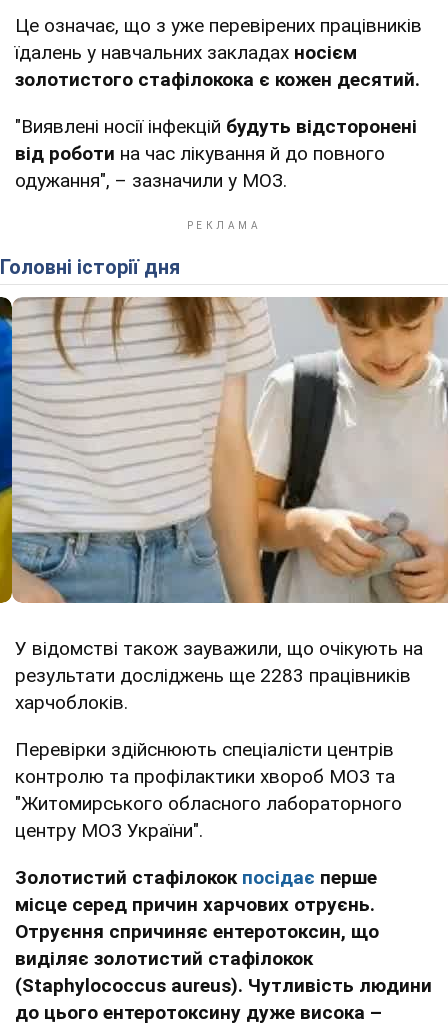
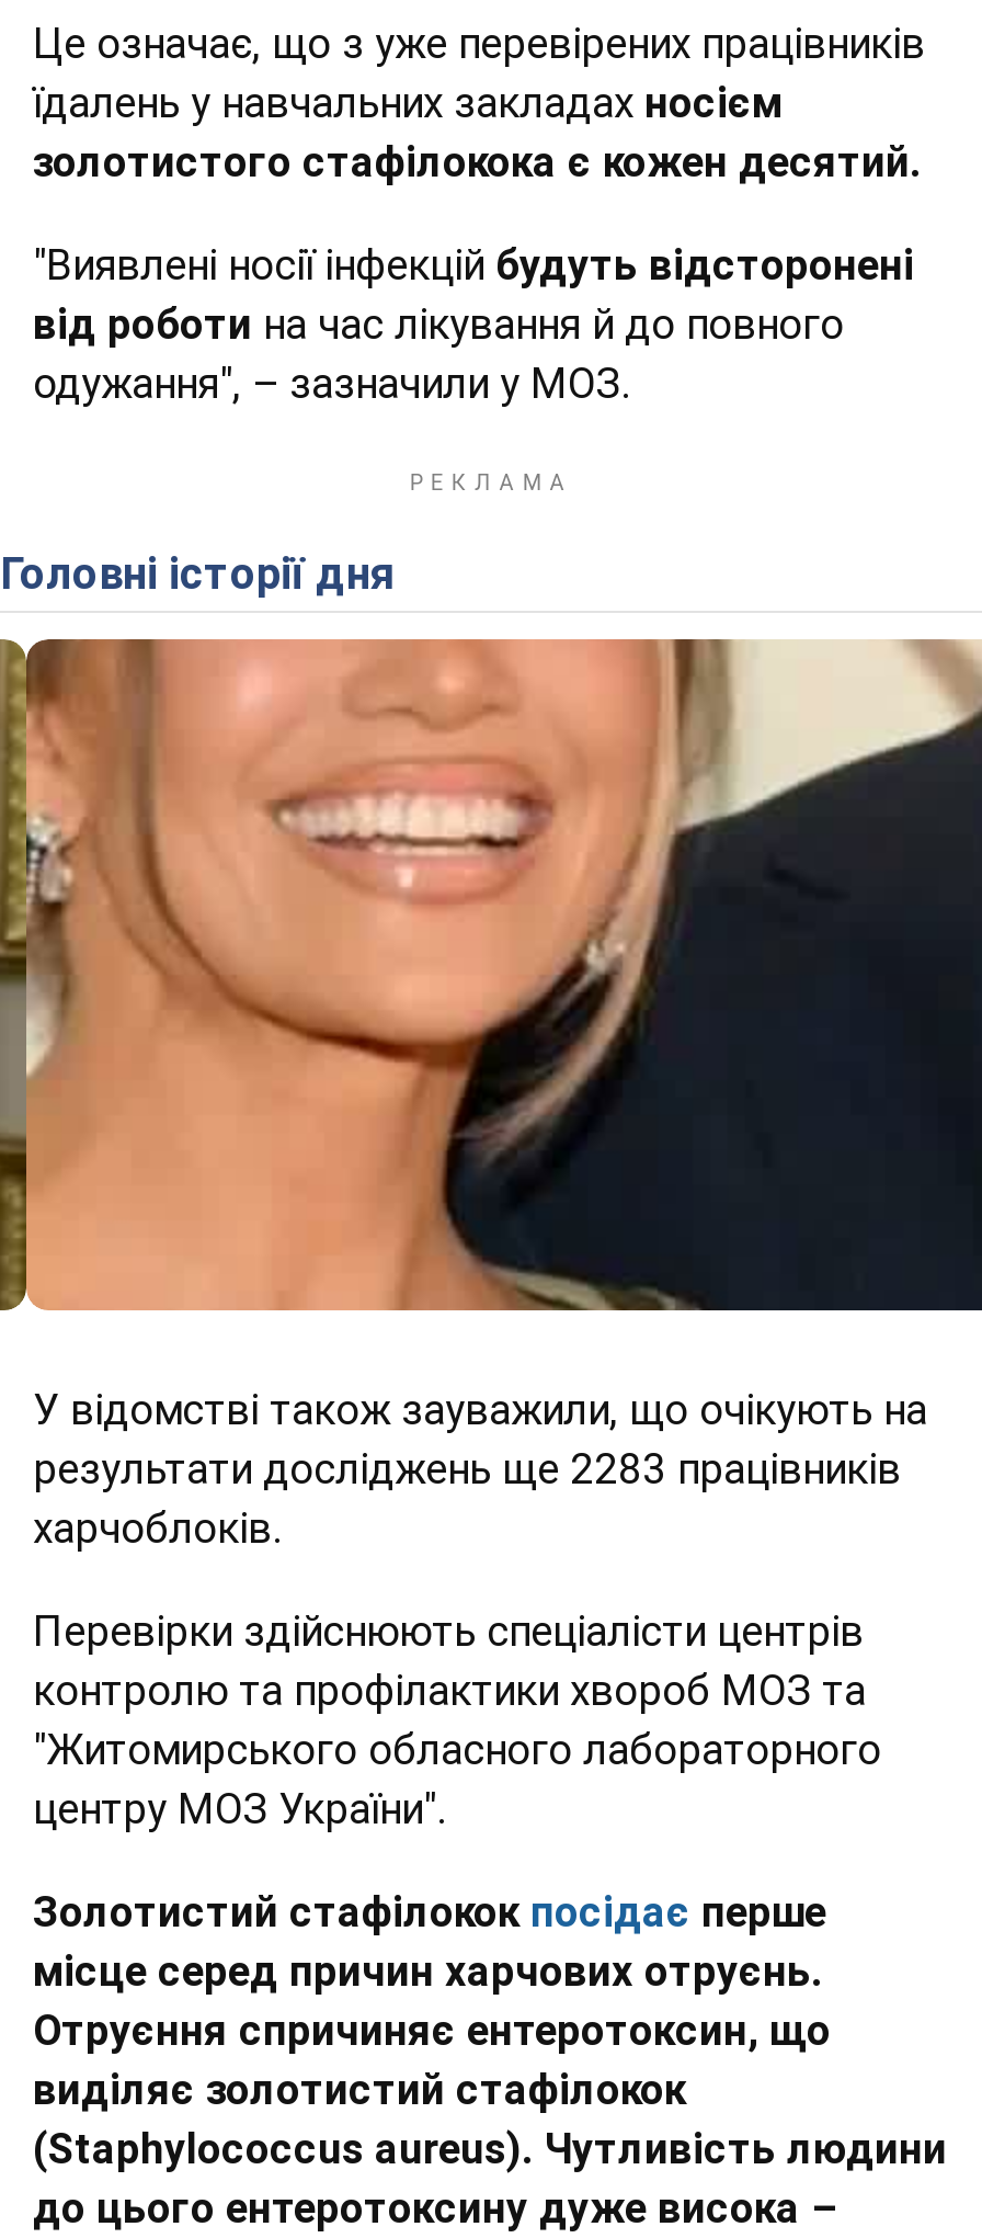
[3,296,445,604] [image] -> [7,637,975,1313] [image]

